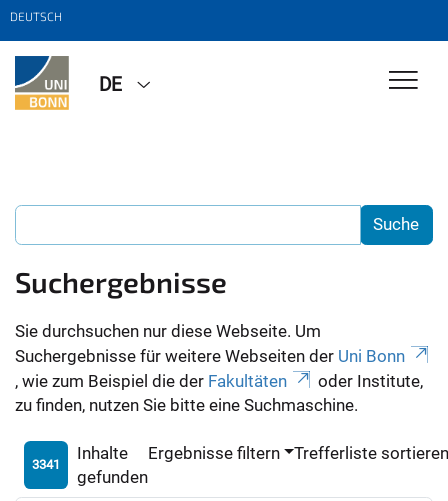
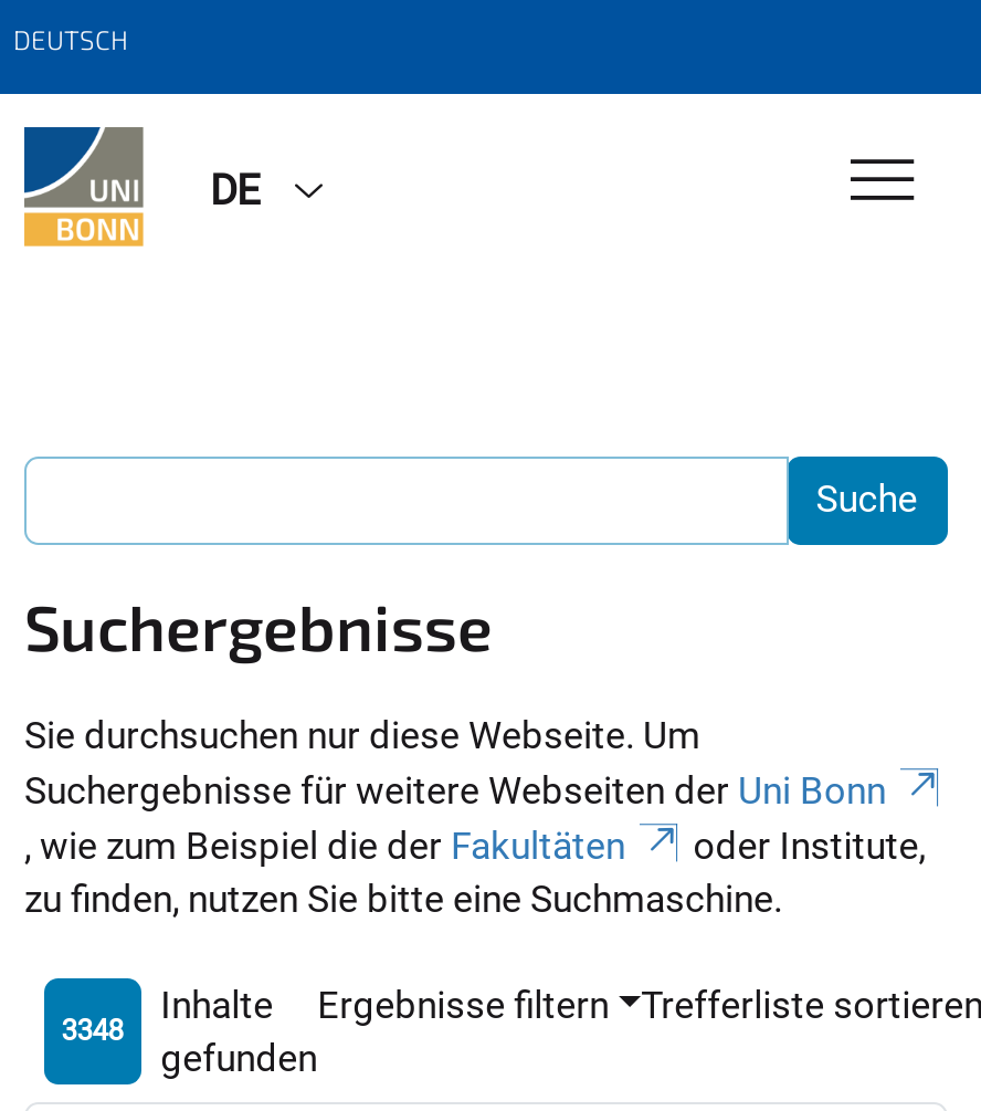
[32,457,60,472] 3341 -> [61,1013,123,1046] 3348

